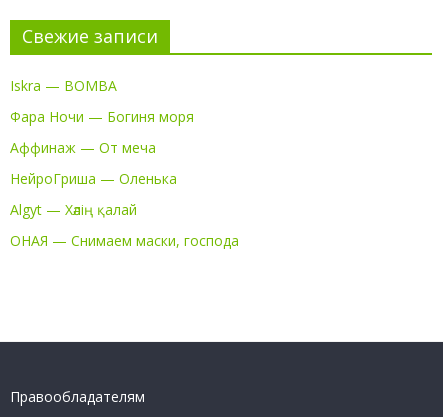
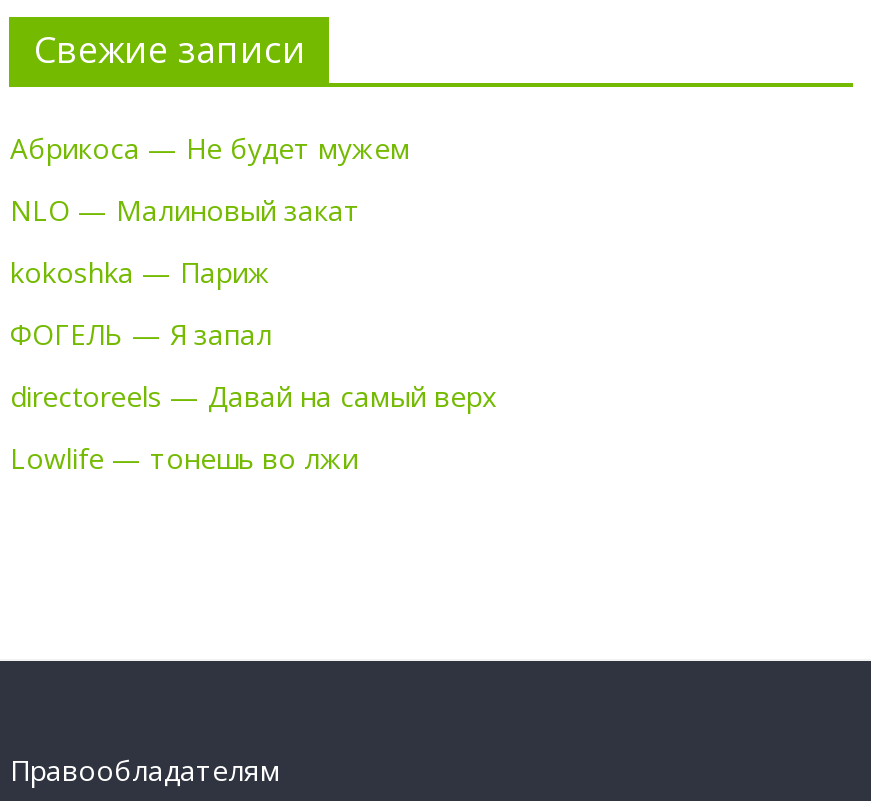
[10,76,117,95] Iskra — BOMBA -> [10,129,410,167] Абрикоса — Не будет мужем
[10,107,194,126] Фара Ночи — Богиня моря -> [10,191,360,229] NLO — Малиновый закат
[10,138,156,157] Аффинаж — От меча -> [10,253,270,291] kokoshka — Париж
[10,169,177,188] НейроГриша — Оленька -> [10,315,272,353] ФОГЕЛЬ — Я запал
[10,200,137,219] Algyt — Хәлің қалай -> [10,377,496,415] directoreels — Давай на самый верх
[10,231,239,250] ОНАЯ — Снимаем маски, господа -> [10,439,358,477] Lowlife — тонешь во лжи

